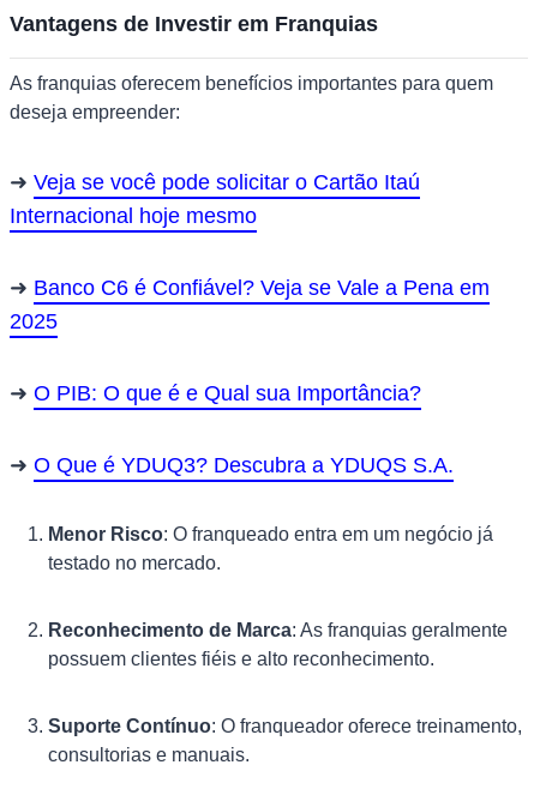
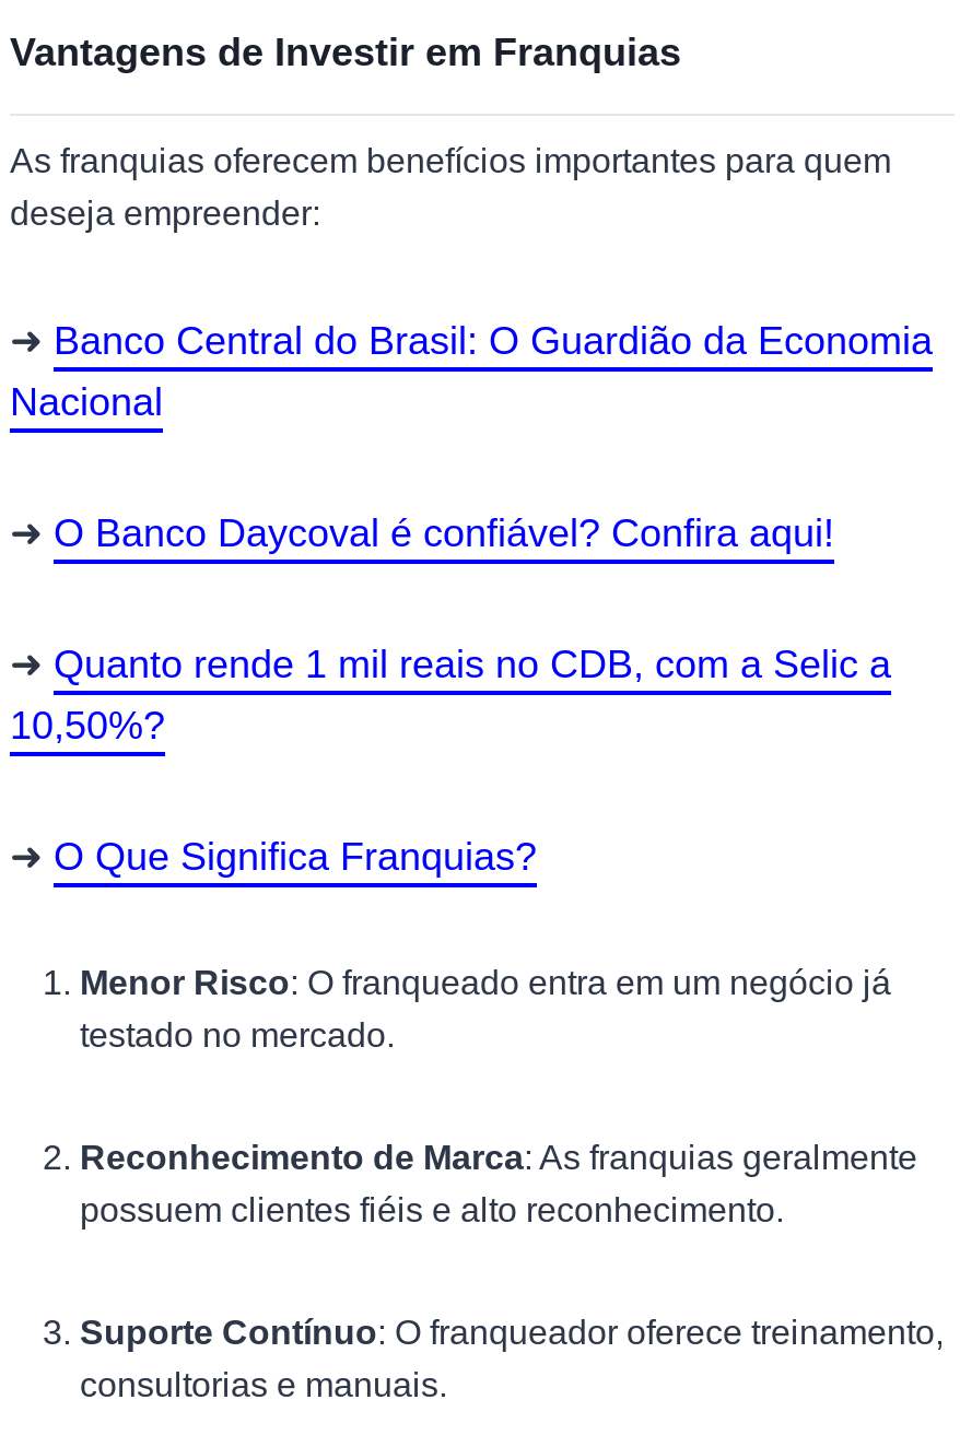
[10,170,420,228] Veja se você pode solicitar o Cartão Itaú | Internacional hoje mesmo -> [10,319,933,424] Banco Central do Brasil: O Guardião da Economia | Nacional
[10,276,490,333] Banco C6 é Confiável? Veja se Vale a Pena em | 2025 -> [54,511,834,555] O Banco Daycoval é confiável? Confira aqui!
[34,381,421,405] O PIB: O que é e Qual sua Importância? -> [10,643,891,748] Quanto rende 1 mil reais no CDB, com a Selic a | 10,50%?
[34,453,454,477] O Que é YDUQ3? Descubra a YDUQS S.A. -> [54,835,537,879] O Que Significa Franquias?

